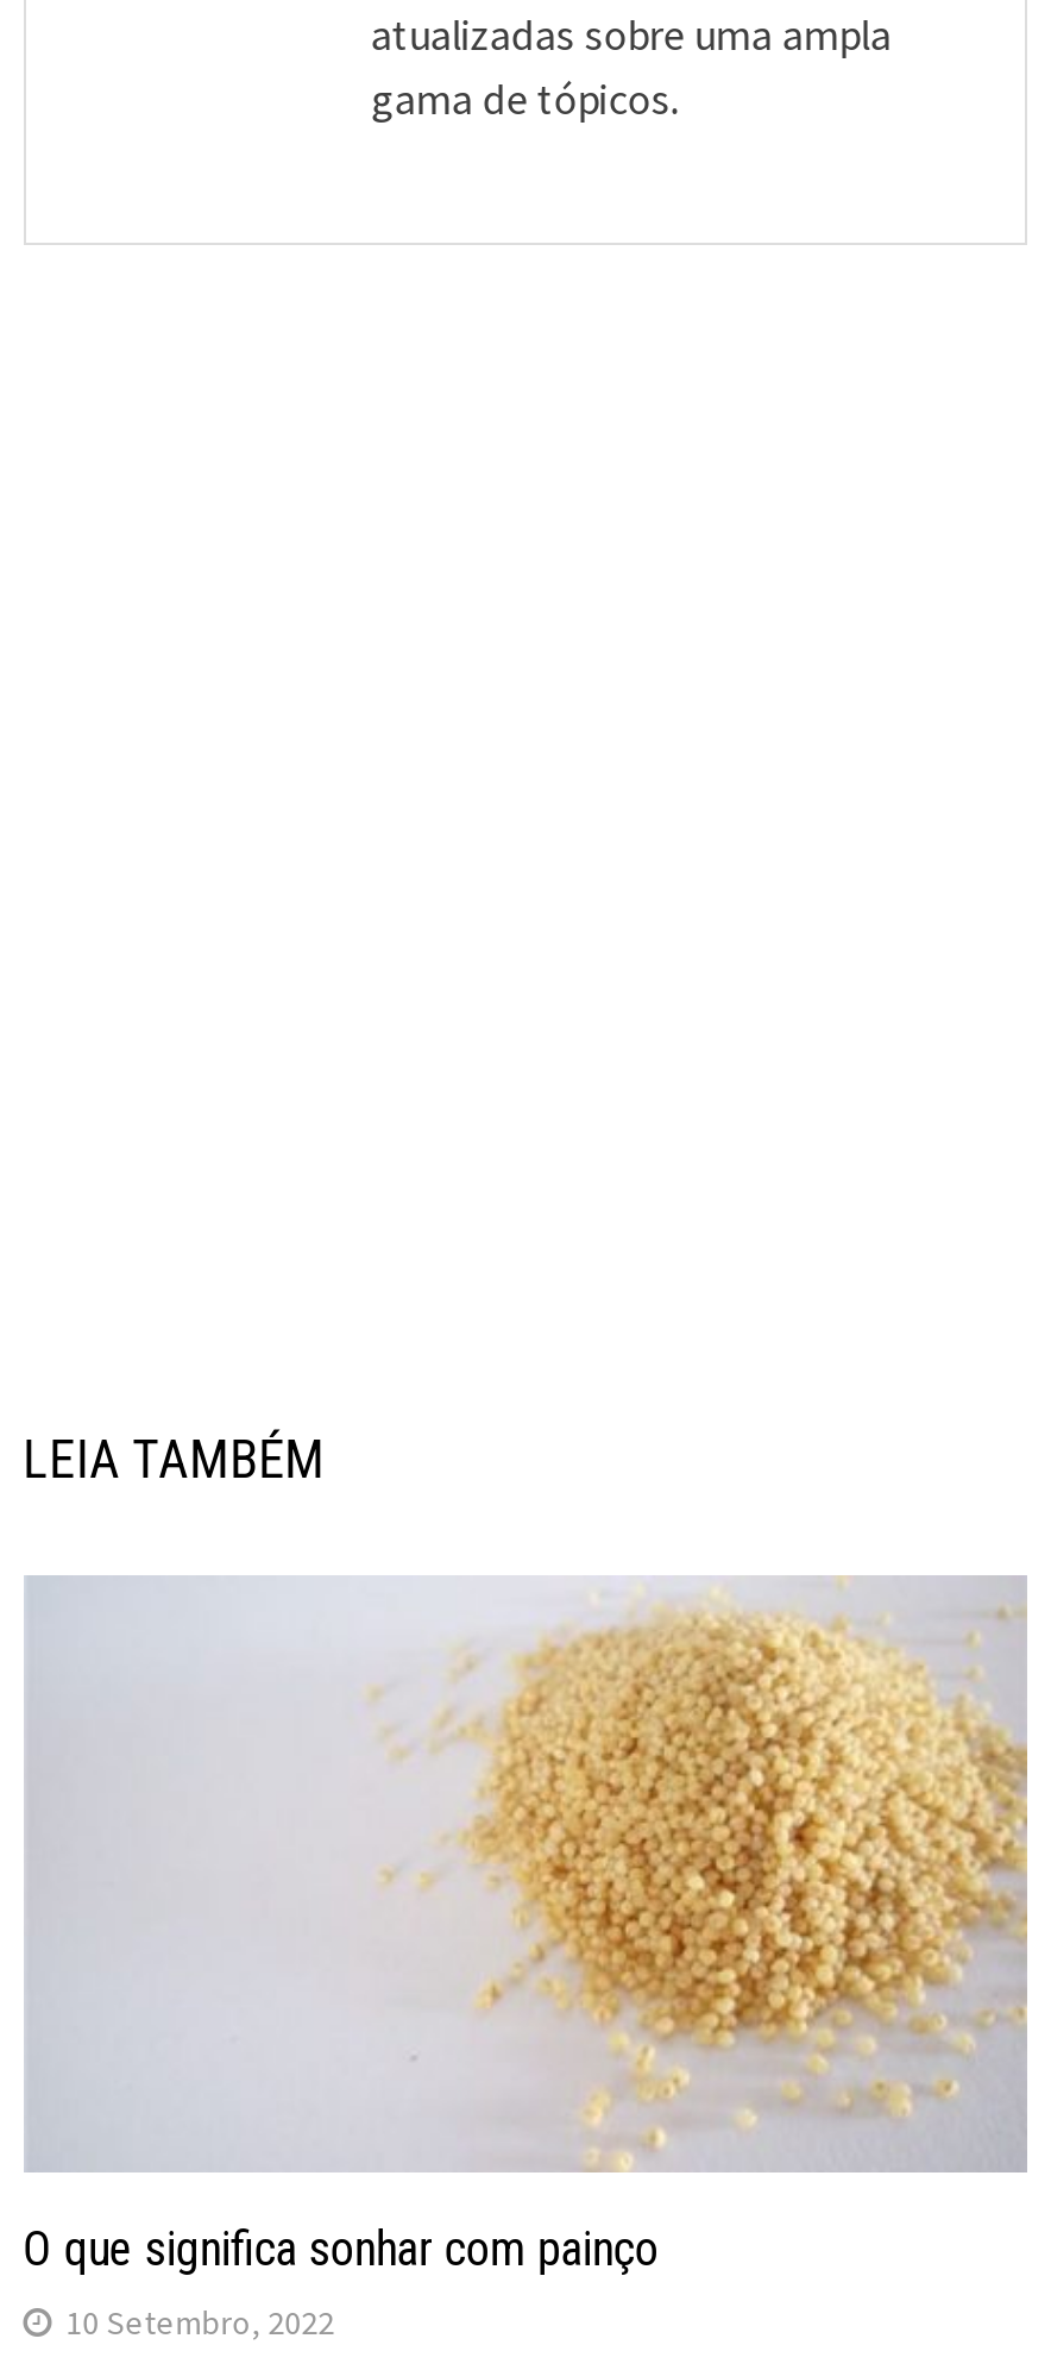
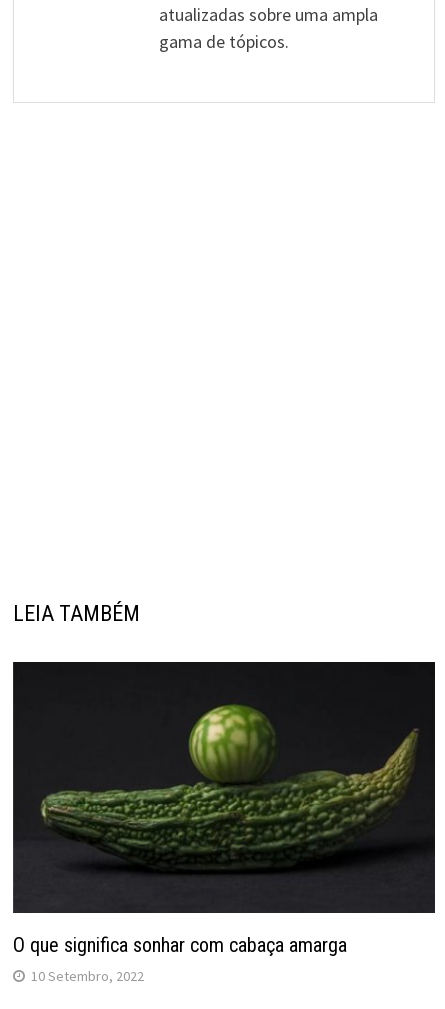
[23,1575,1030,2277] [image] | O que significa sonhar com painço -> [12,661,436,957] [image] | O que significa sonhar com cabaça amarga

